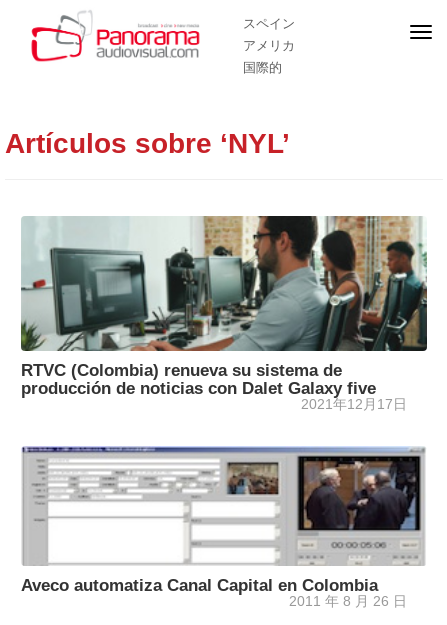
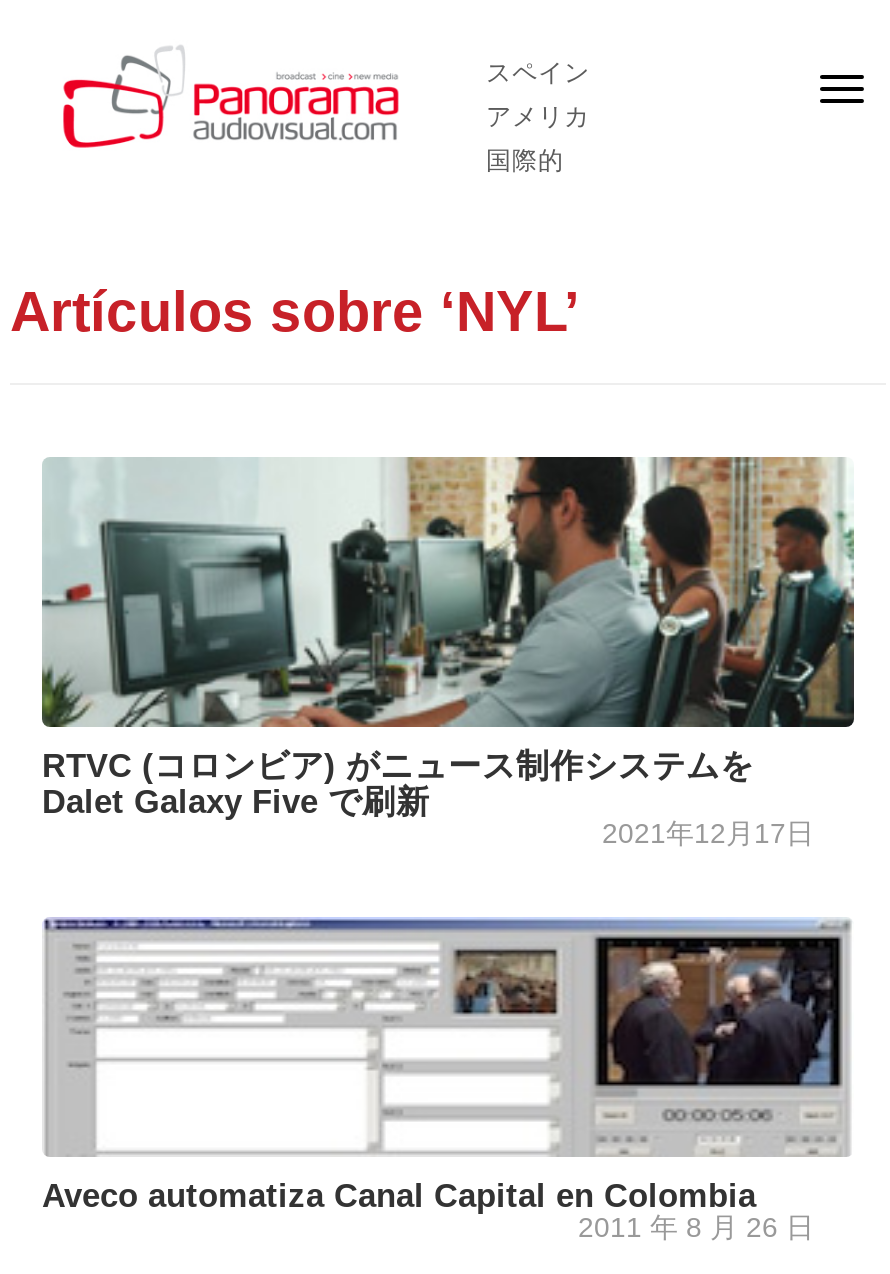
[21,361,376,397] RTVC (Colombia) renueva su sistema de | producción de noticias con Dalet Galaxy five -> [42,748,754,820] RTVC (コロンビア) がニュース制作システムを | Dalet Galaxy Five で刷新

